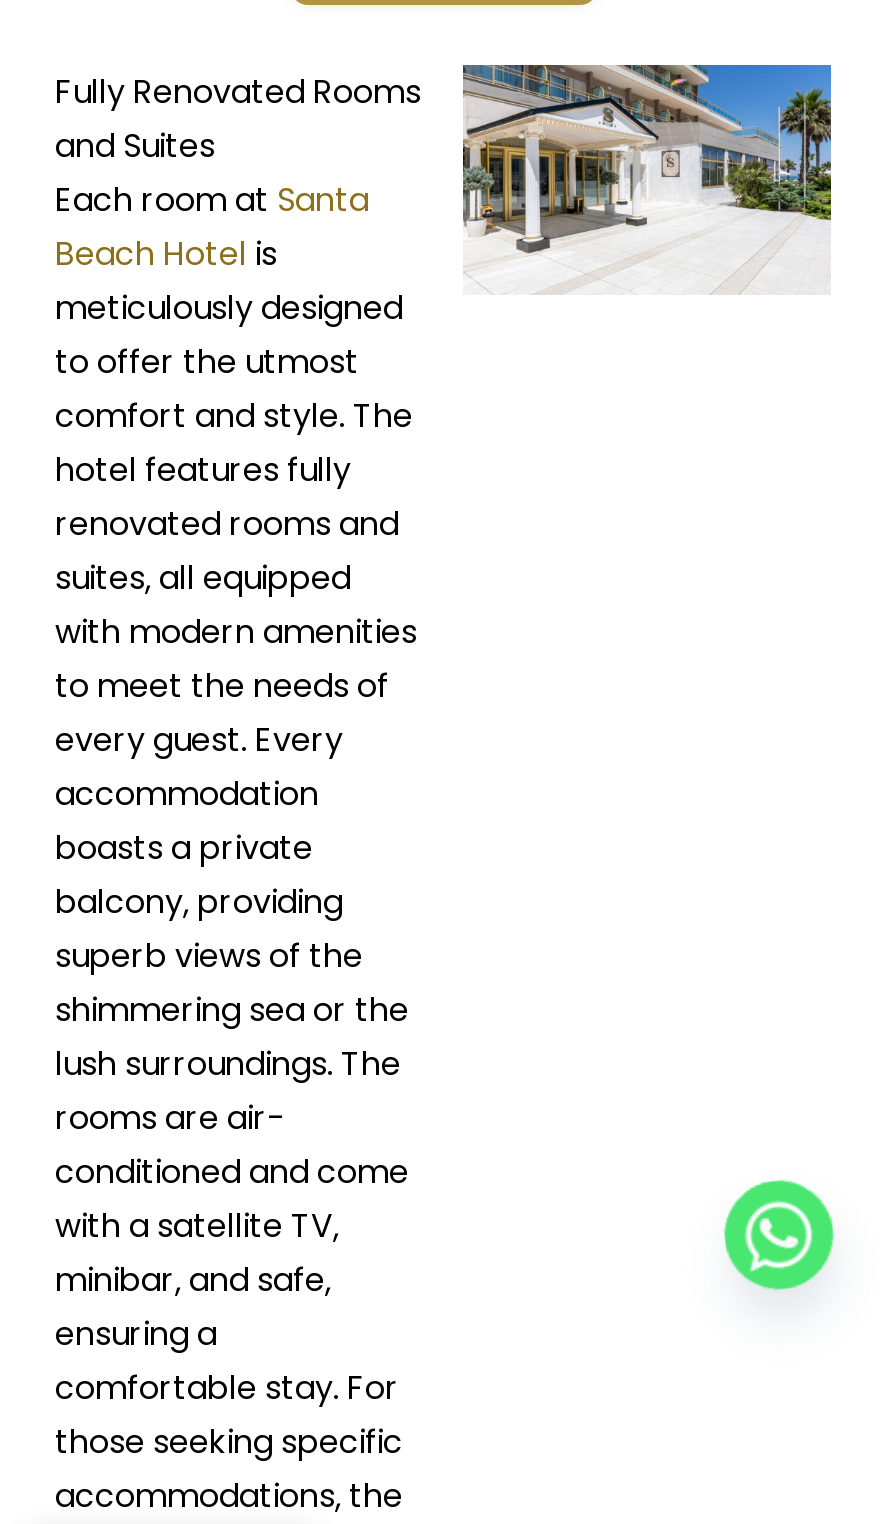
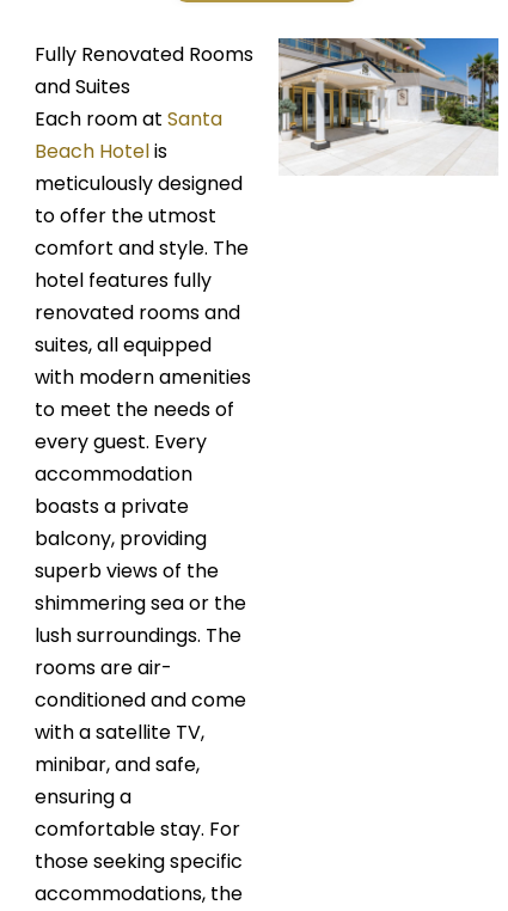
[721,1178,837,1296] [image] -> none

